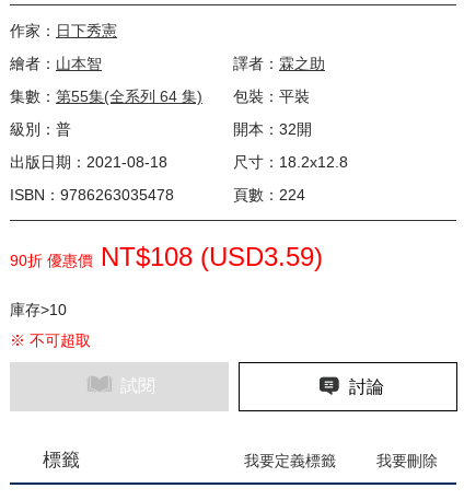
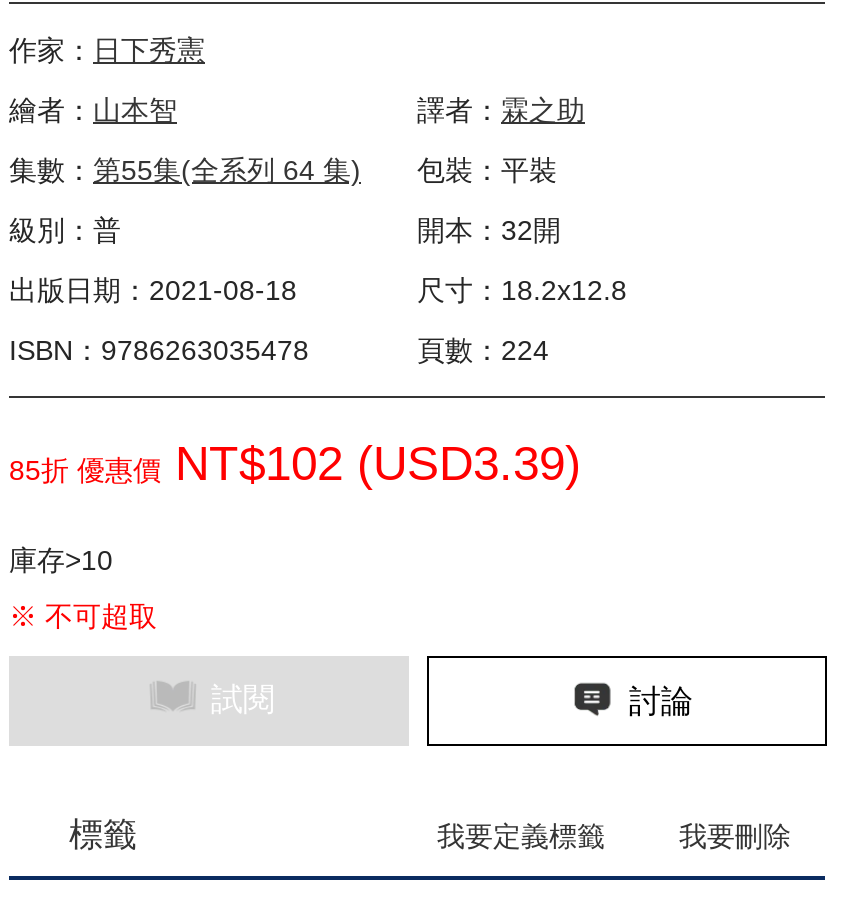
[10,242,323,272] 90折 優惠價NT$108 (USD3.59) -> [9,436,581,490] 85折 優惠價NT$102 (USD3.39)

